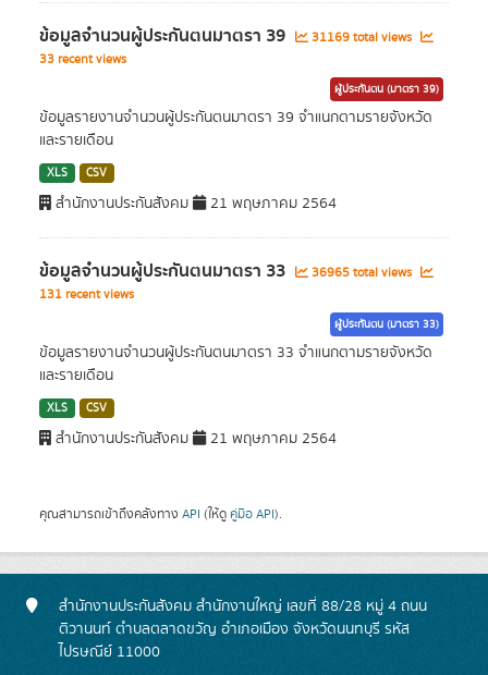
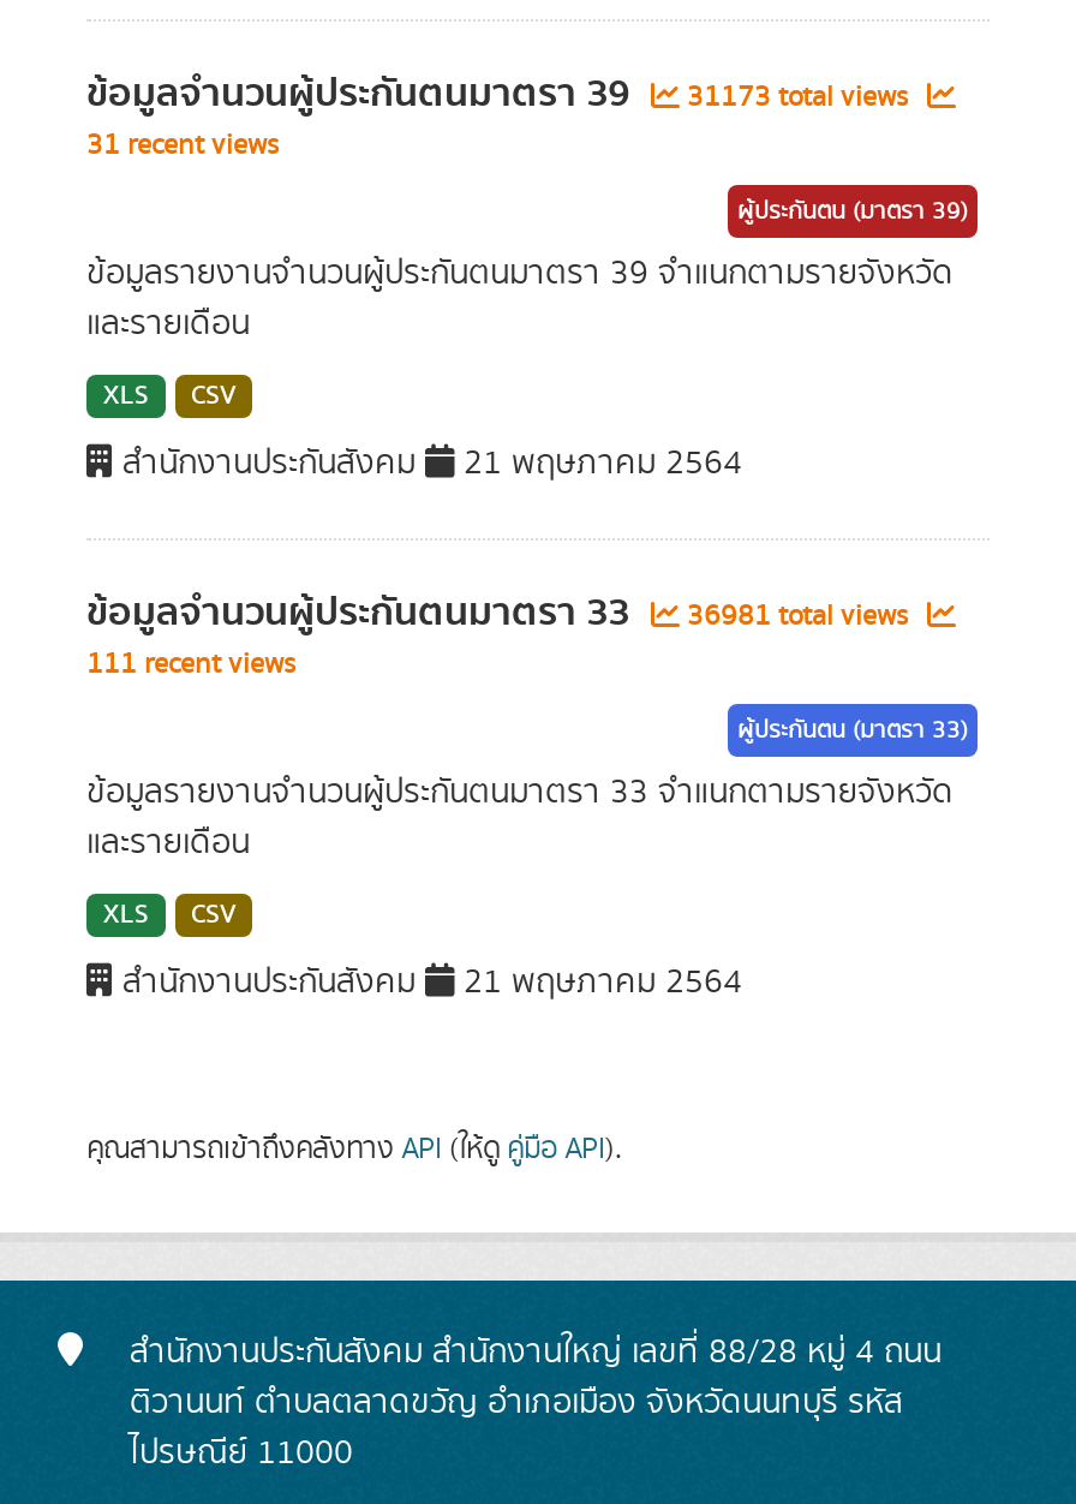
[39,22,415,50] ข้อมูลจำนวนผู้ประกันตนมาตรา 39 31169 total views -> [86,62,915,125] ข้อมูลจำนวนผู้ประกันตนมาตรา 39 31173 total views
[39,50,126,69] 33 recent views -> [86,125,279,166] 31 recent views
[39,257,415,285] ข้อมูลจำนวนผู้ประกันตนมาตรา 33 36965 total views -> [86,581,915,644] ข้อมูลจำนวนผู้ประกันตนมาตรา 33 36981 total views
[39,285,134,304] 131 recent views -> [86,644,295,685] 111 recent views

